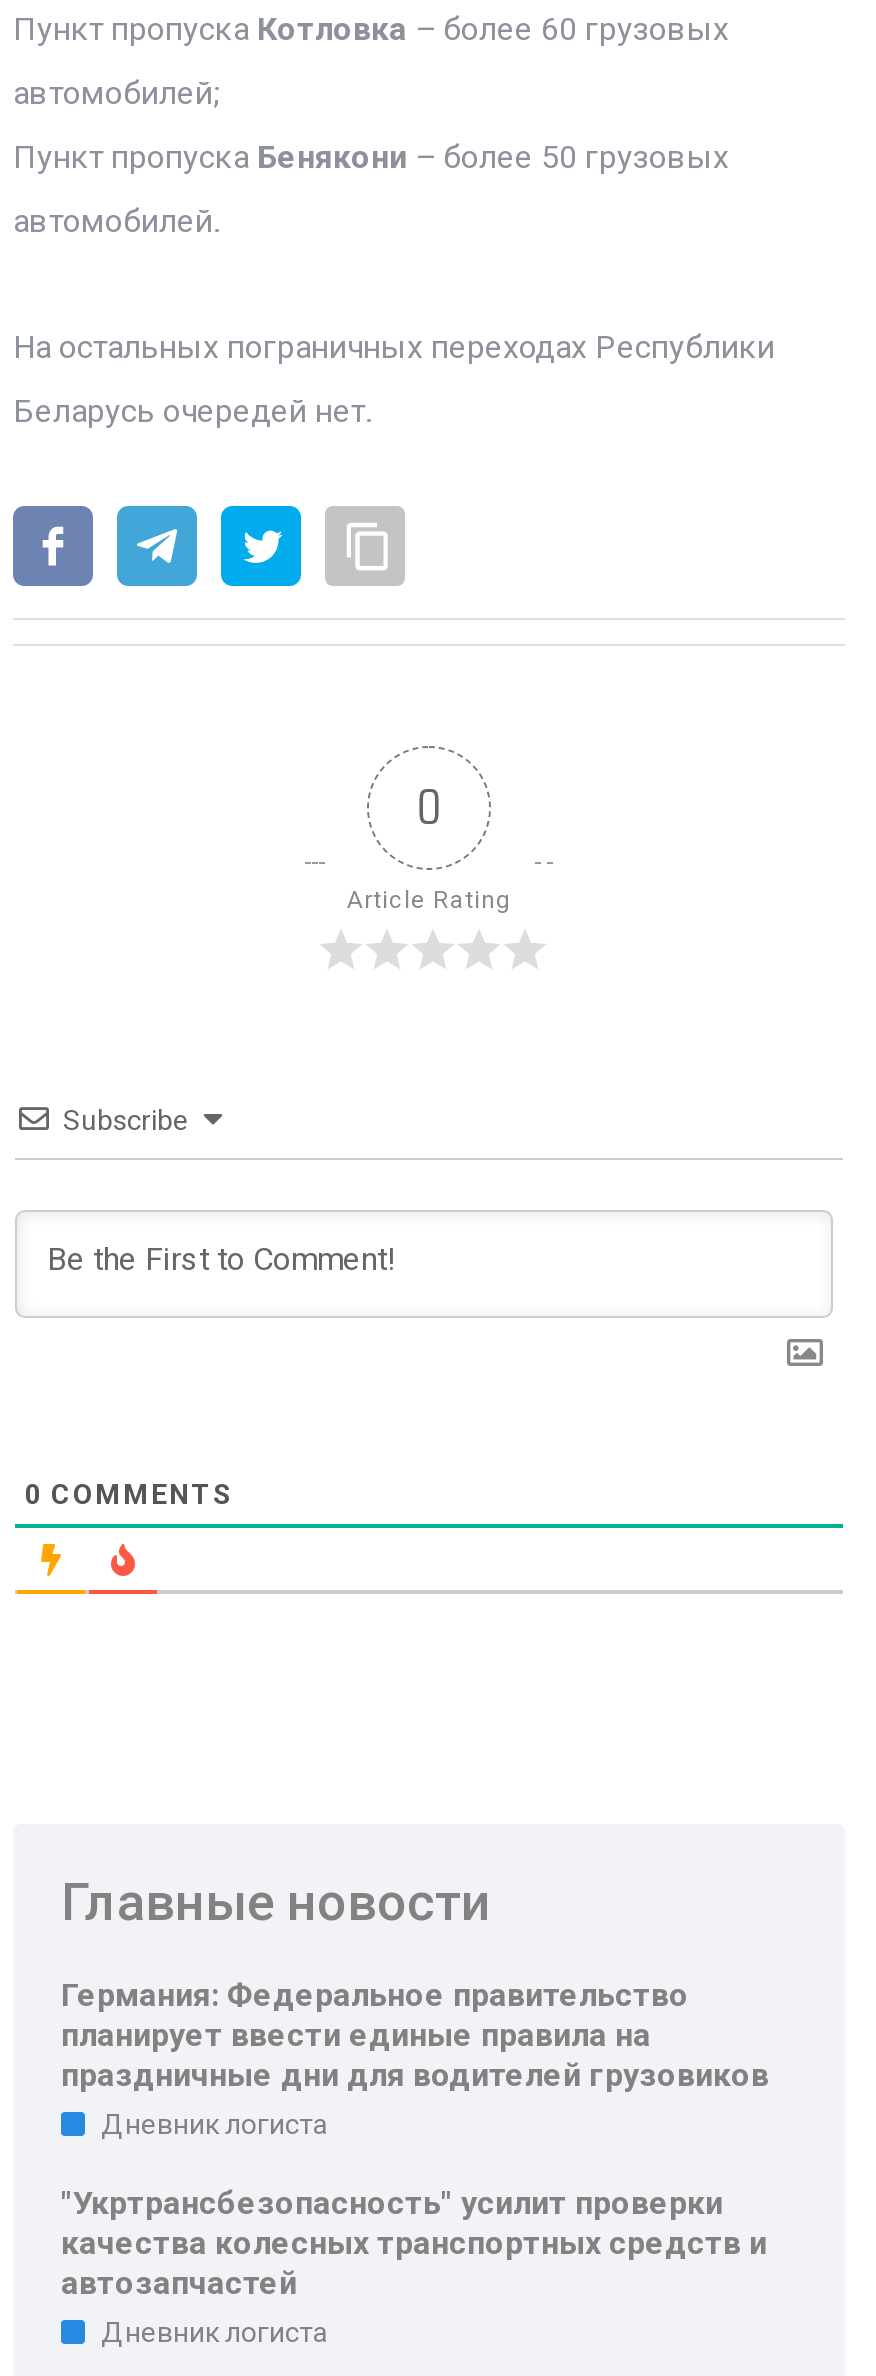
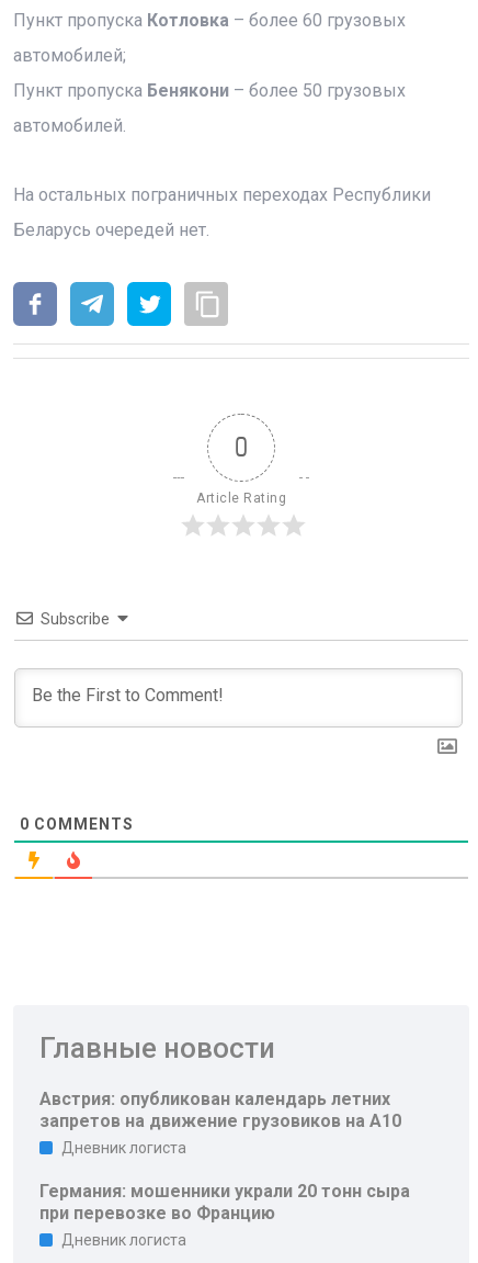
[61,1976,769,2094] Германия: Федеральное правительство | планирует ввести единые правила на | праздничные дни для водителей грузовиков -> [39,1089,401,1131] Австрия: опубликован календарь летних | запретов на движение грузовиков на А10
[61,2184,767,2302] "Укртрансбезопасность" усилит проверки | качества колесных транспортных средств и | автозапчастей -> [39,1181,410,1223] Германия: мошенники украли 20 тонн сыра | при перевозке во Францию

